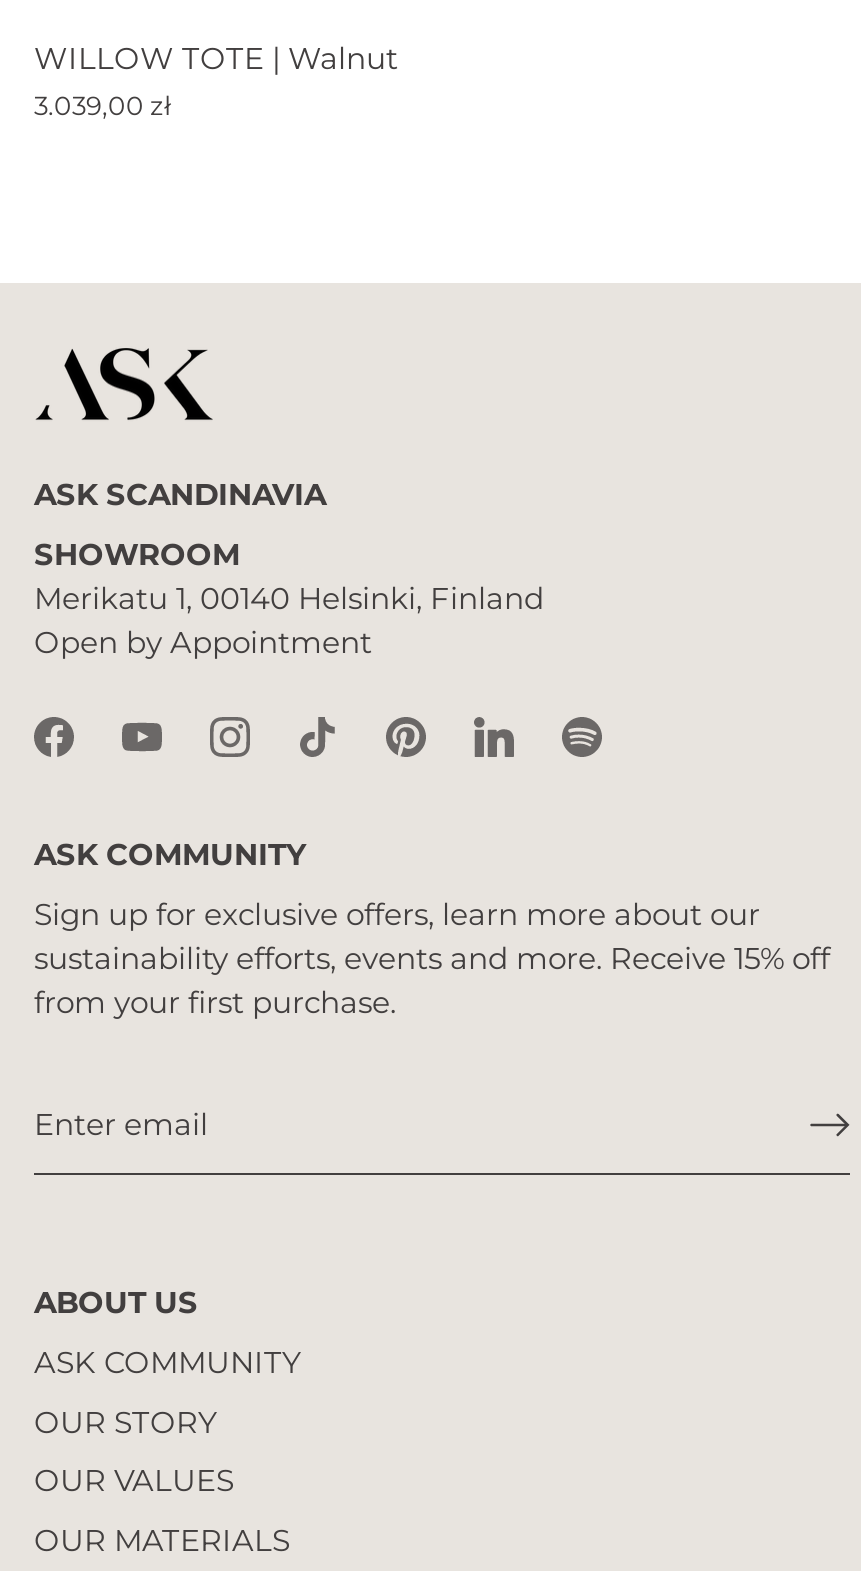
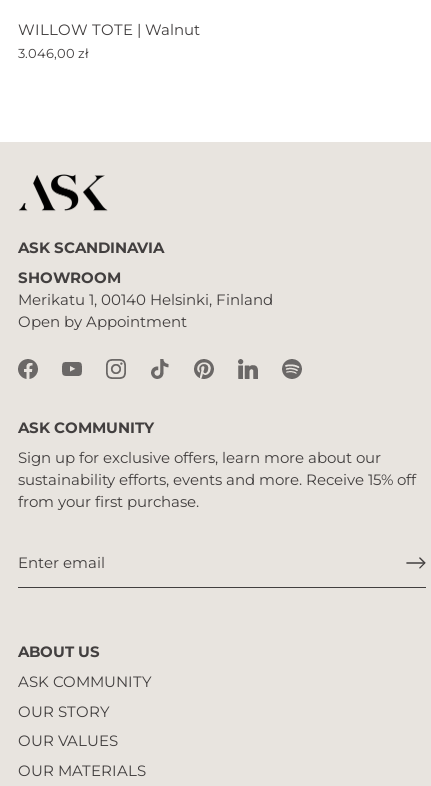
[34,89,172,121] 3.039,00 zł -> [18,45,89,61] 3.046,00 zł

